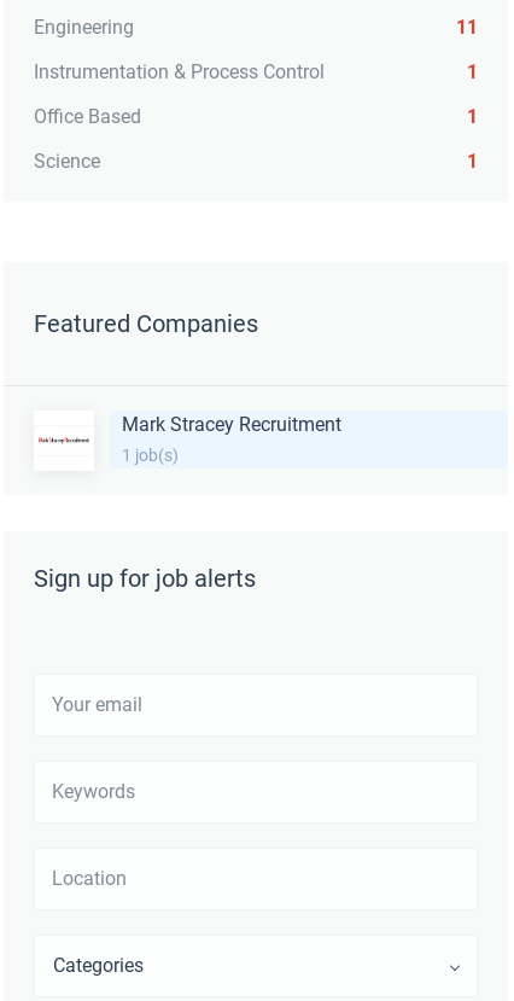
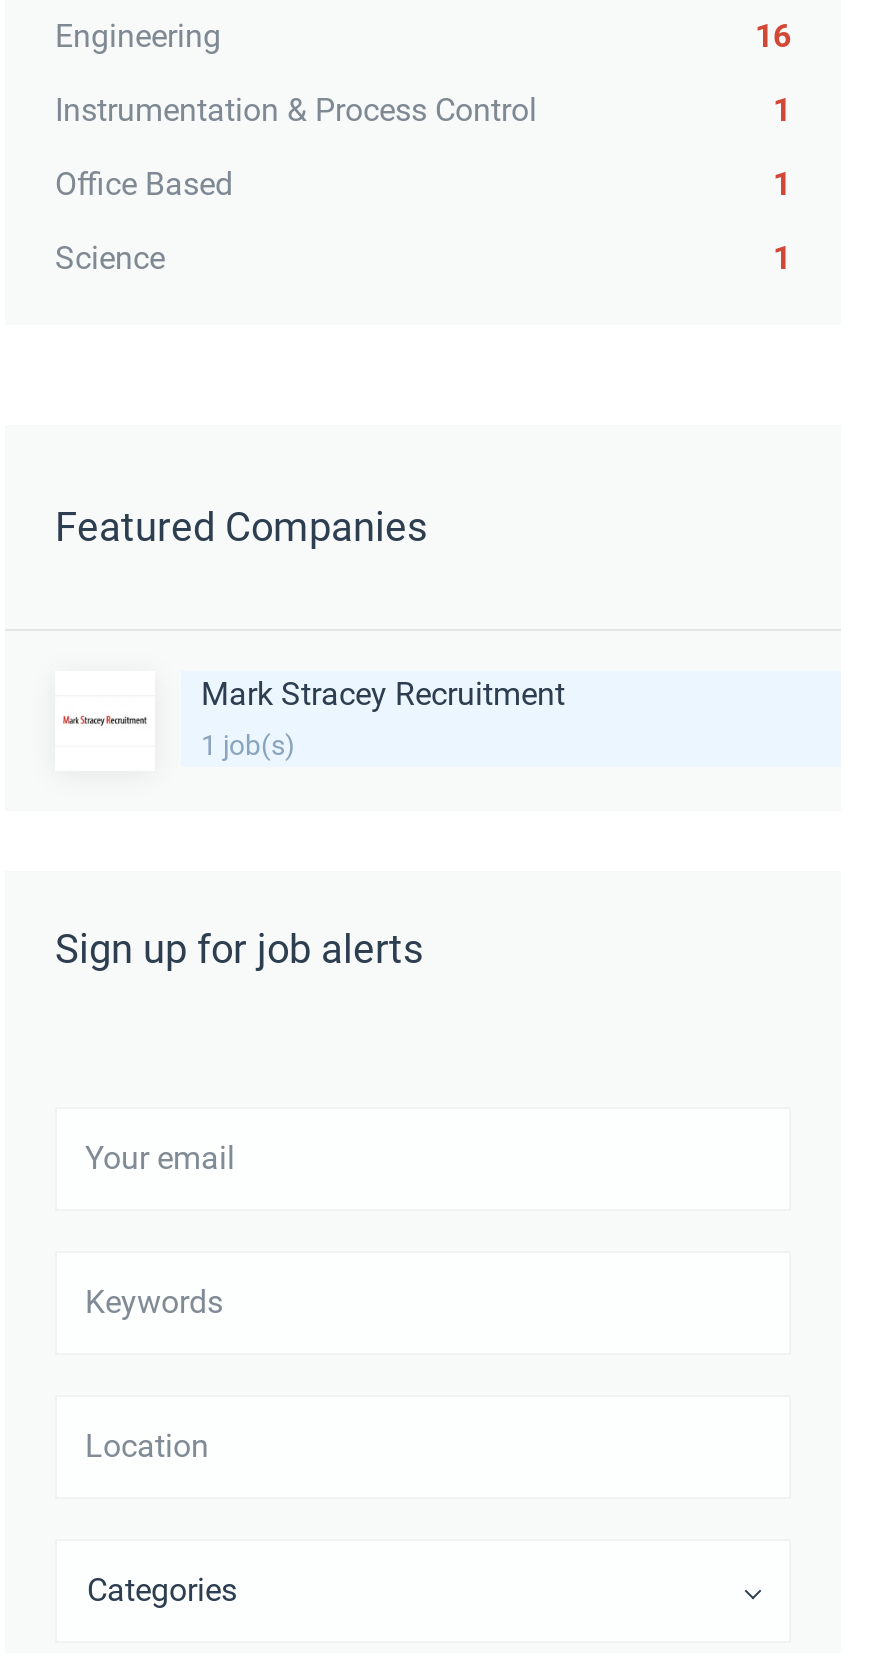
[456,16,478,39] 11 -> [755,17,791,55] 16

